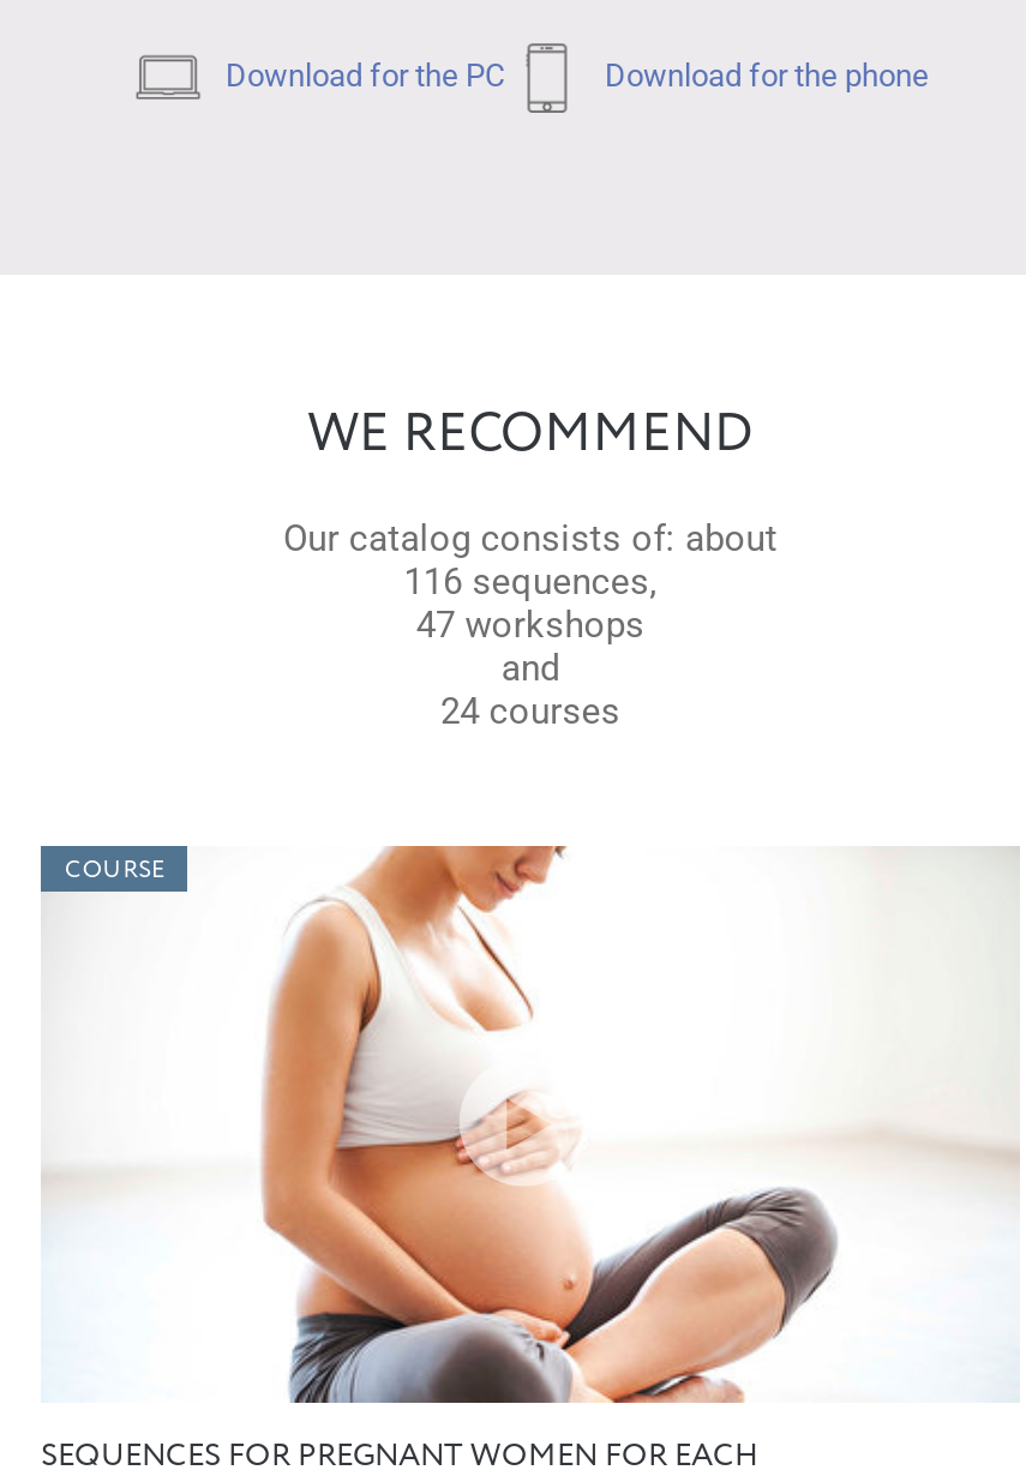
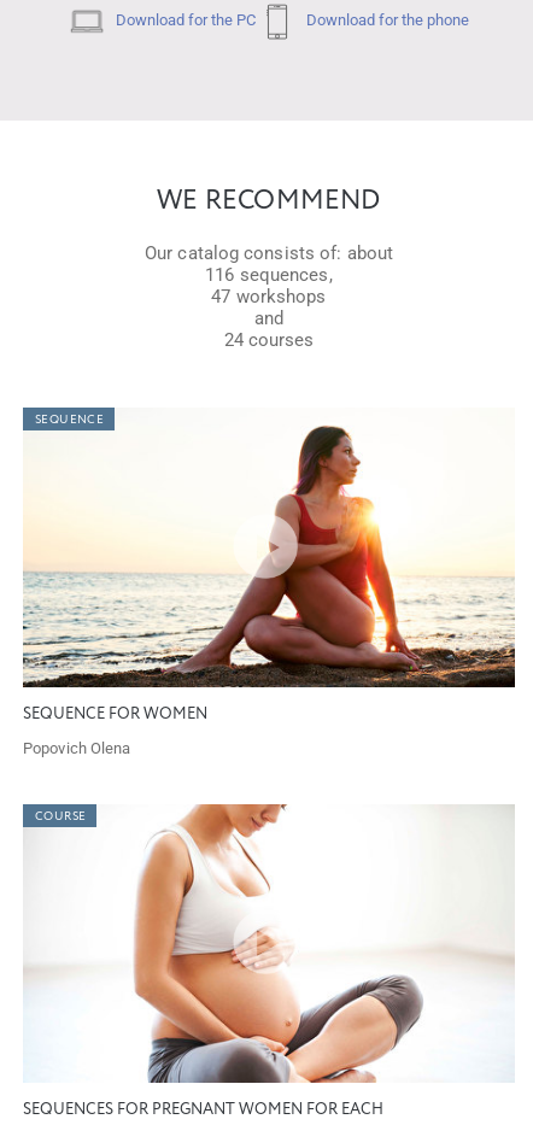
none -> [22,408,516,689] [image] | SEQUENCE
none -> [23,706,207,757] SEQUENCE FOR WOMEN | Popovich Olena

